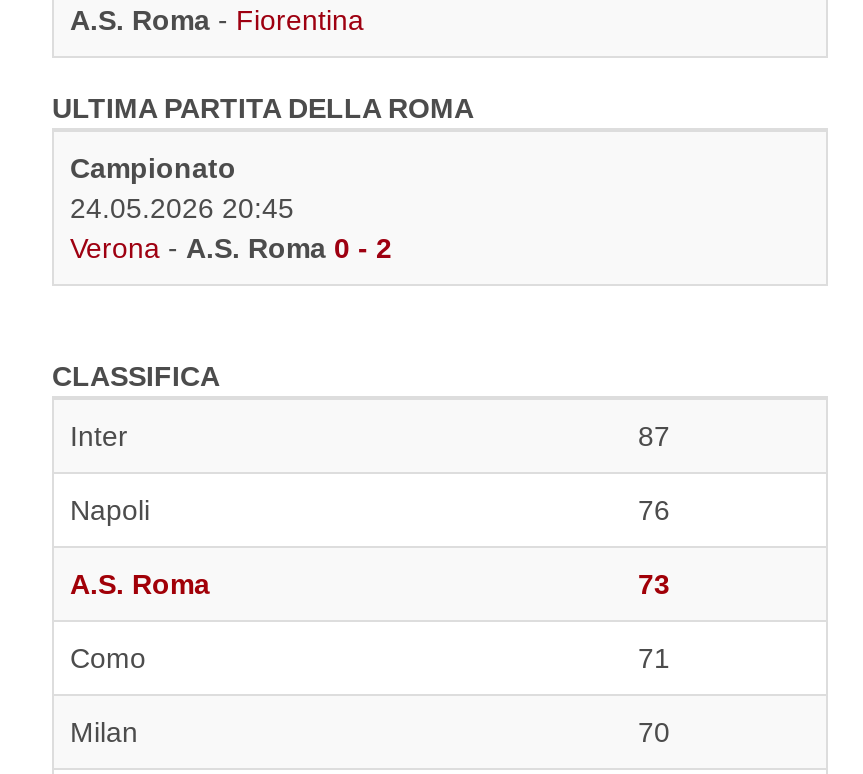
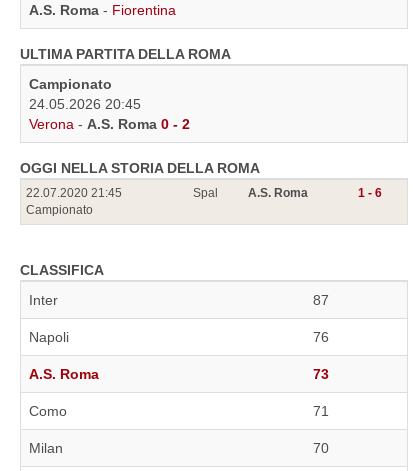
none -> [20,160,260,217] OGGI NELLA STORIA DELLA ROMA | 22.07.2020 21:45 | Campionato
none -> [193,186,382,200] Spal | A.S. Roma | 1 - 6

